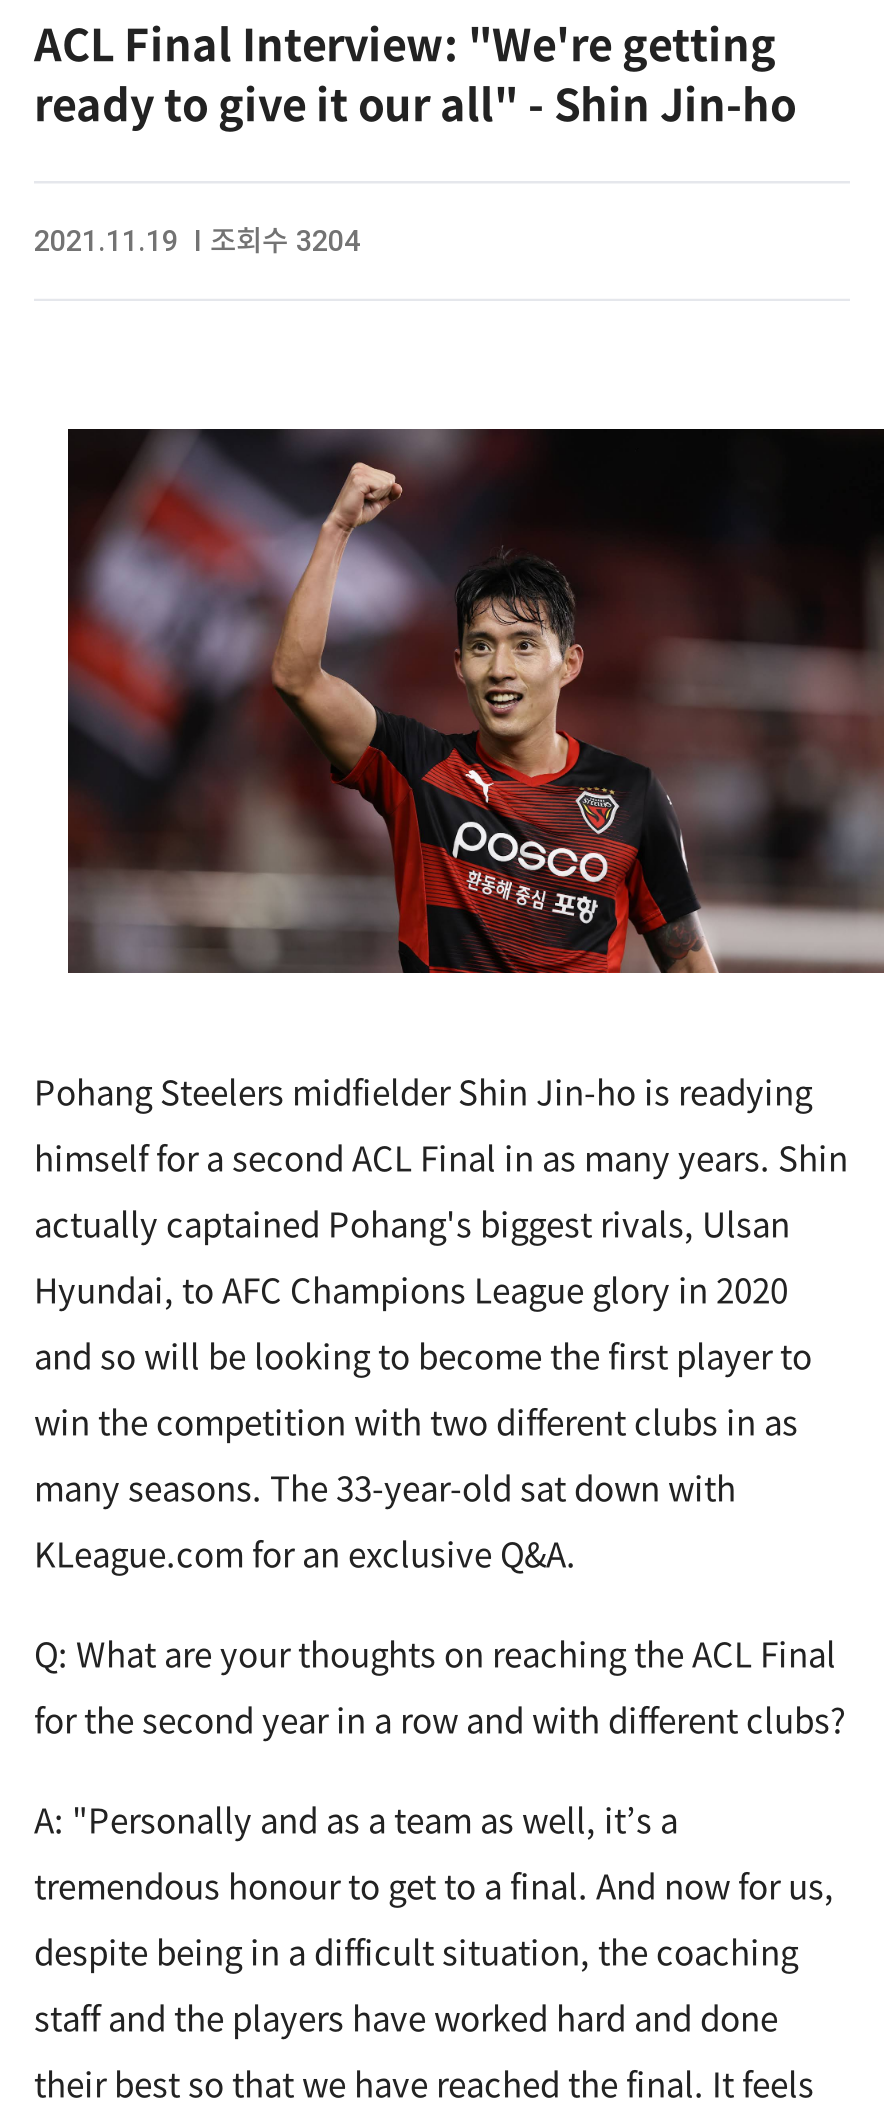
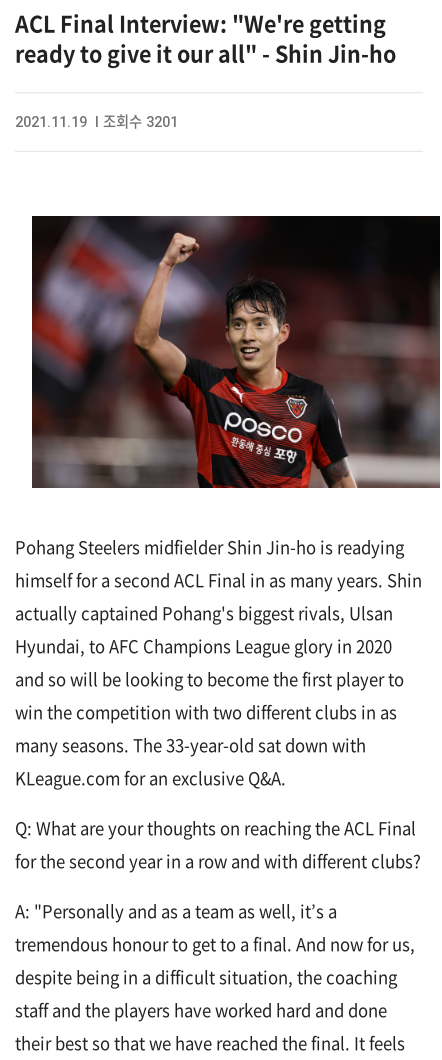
[34,224,360,256] 2021.11.19 I 조회수 3204 -> [15,114,178,130] 2021.11.19 I 조회수 3201

